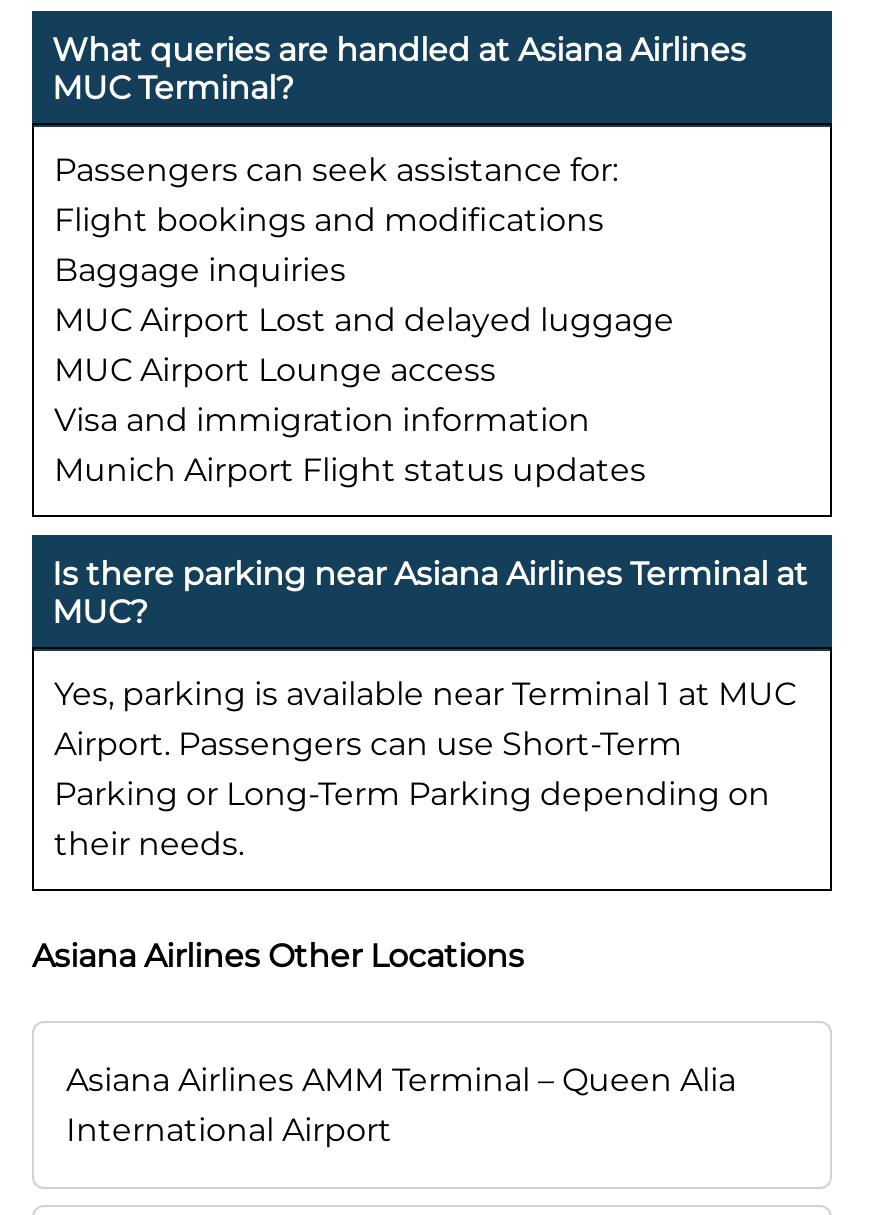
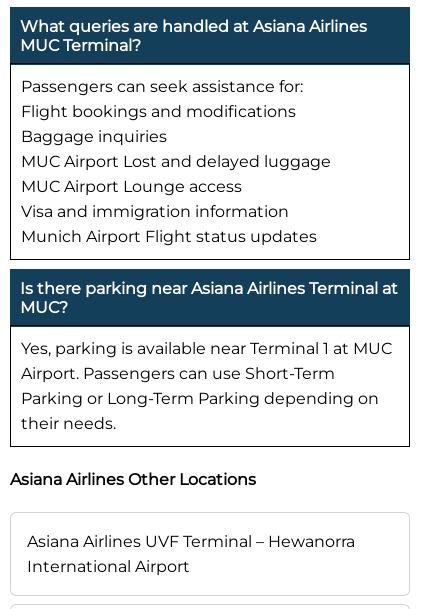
[66,1060,736,1098] Asiana Airlines AMM Terminal – Queen Alia -> [27,532,355,551] Asiana Airlines UVF Terminal – Hewanorra

